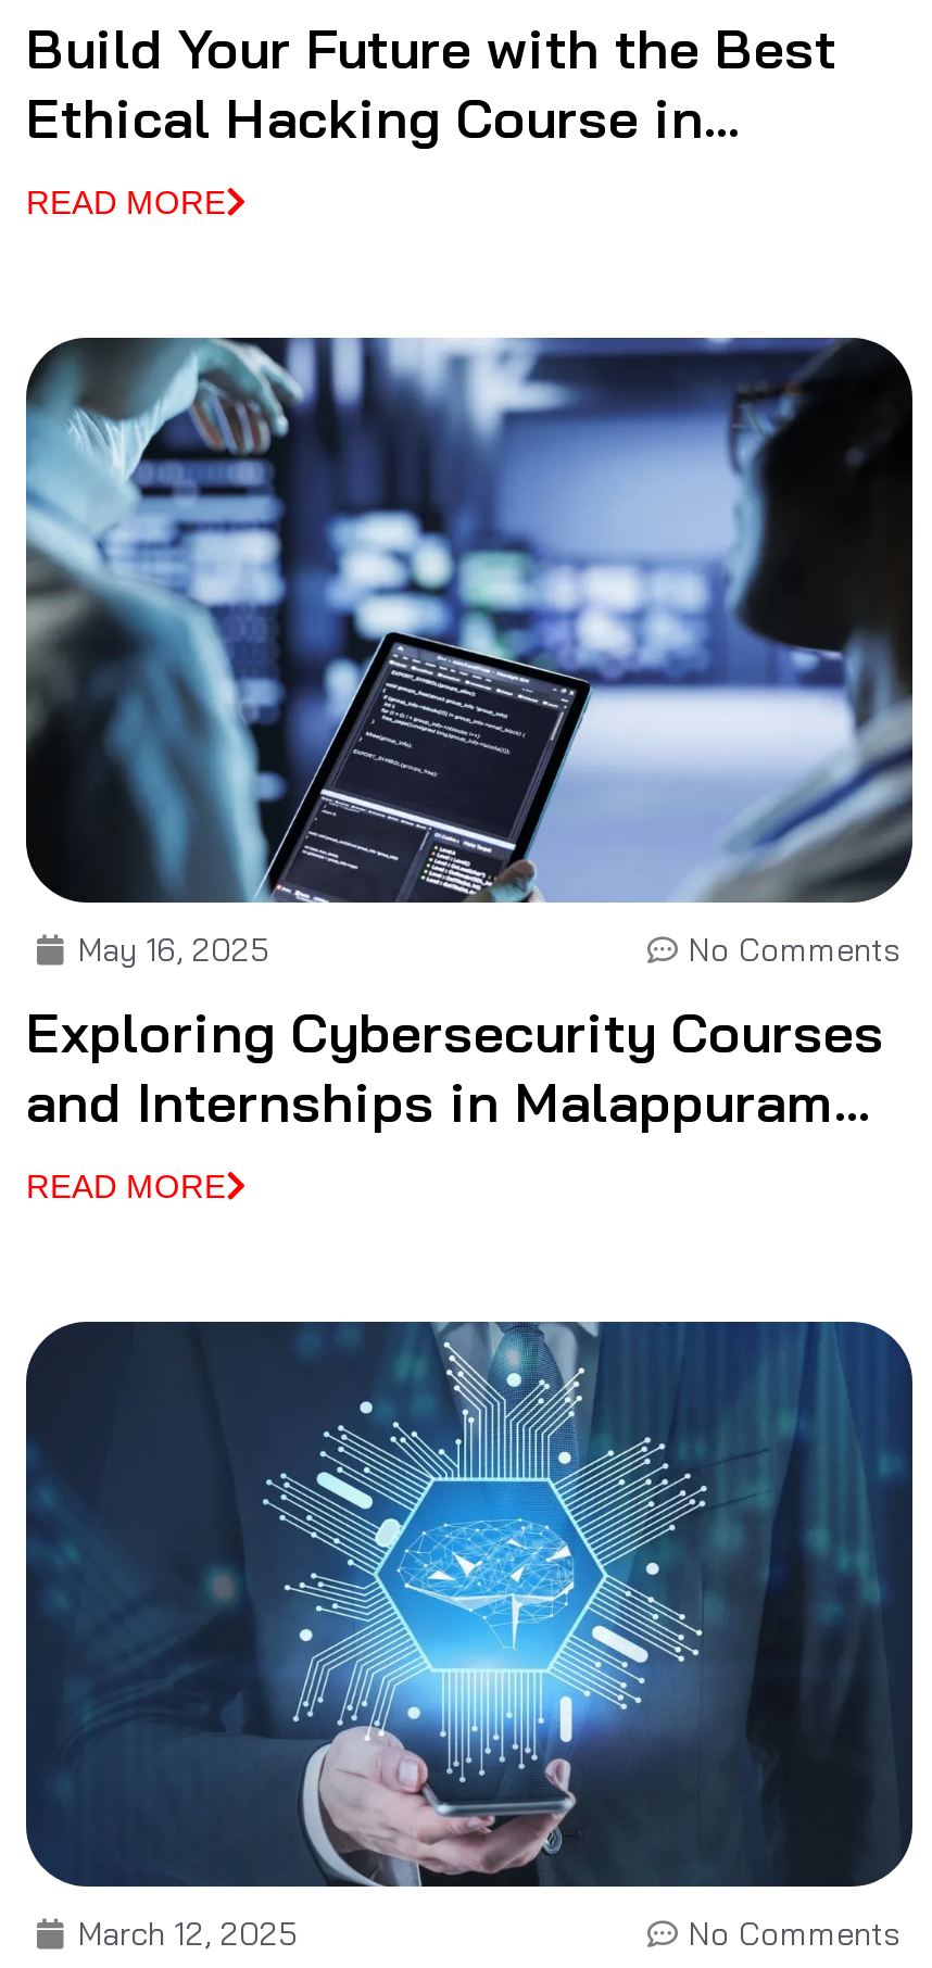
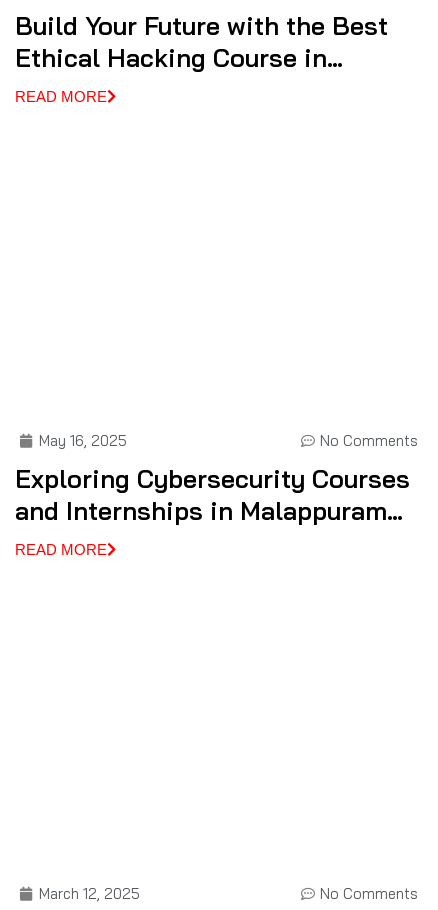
[24,336,915,905] [image] -> none
[24,1320,915,1889] [image] -> none

